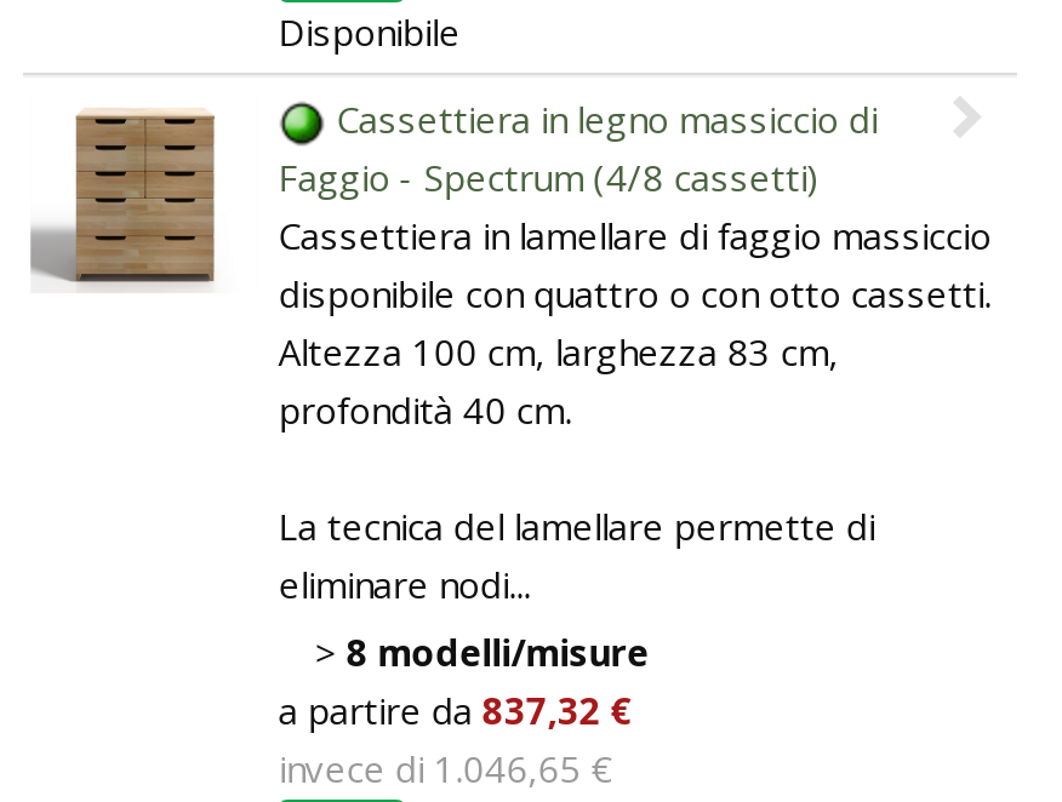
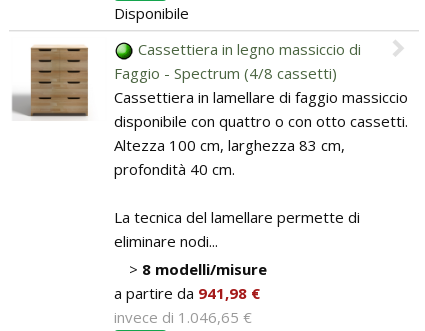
[278,686,632,734] a partire da 837,32 € -> [114,283,260,303] a partire da 941,98 €

